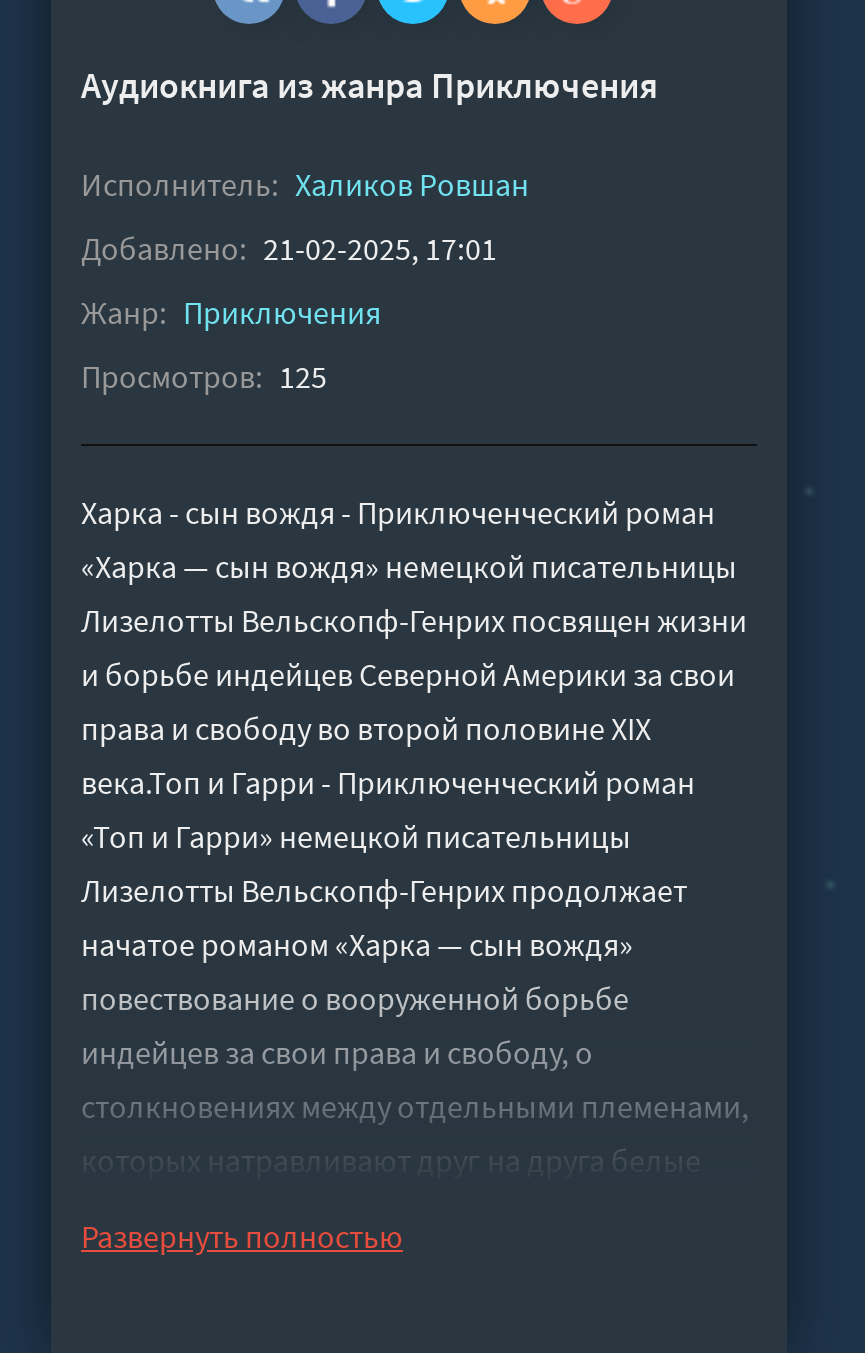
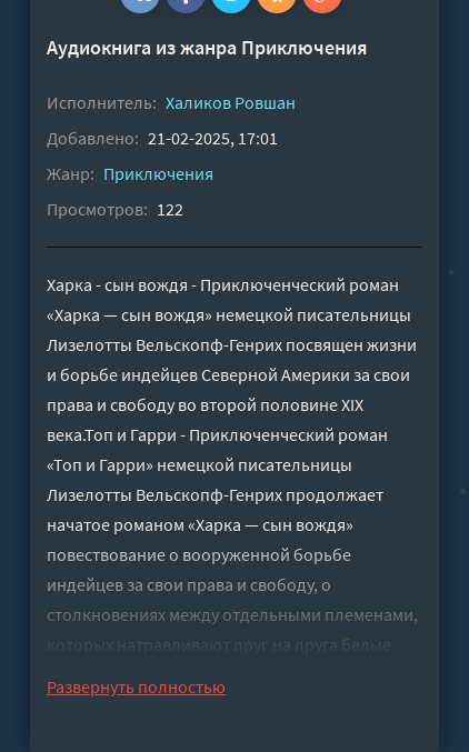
[81,357,327,397] Просмотров: 125 -> [47,198,183,220] Просмотров: 122

